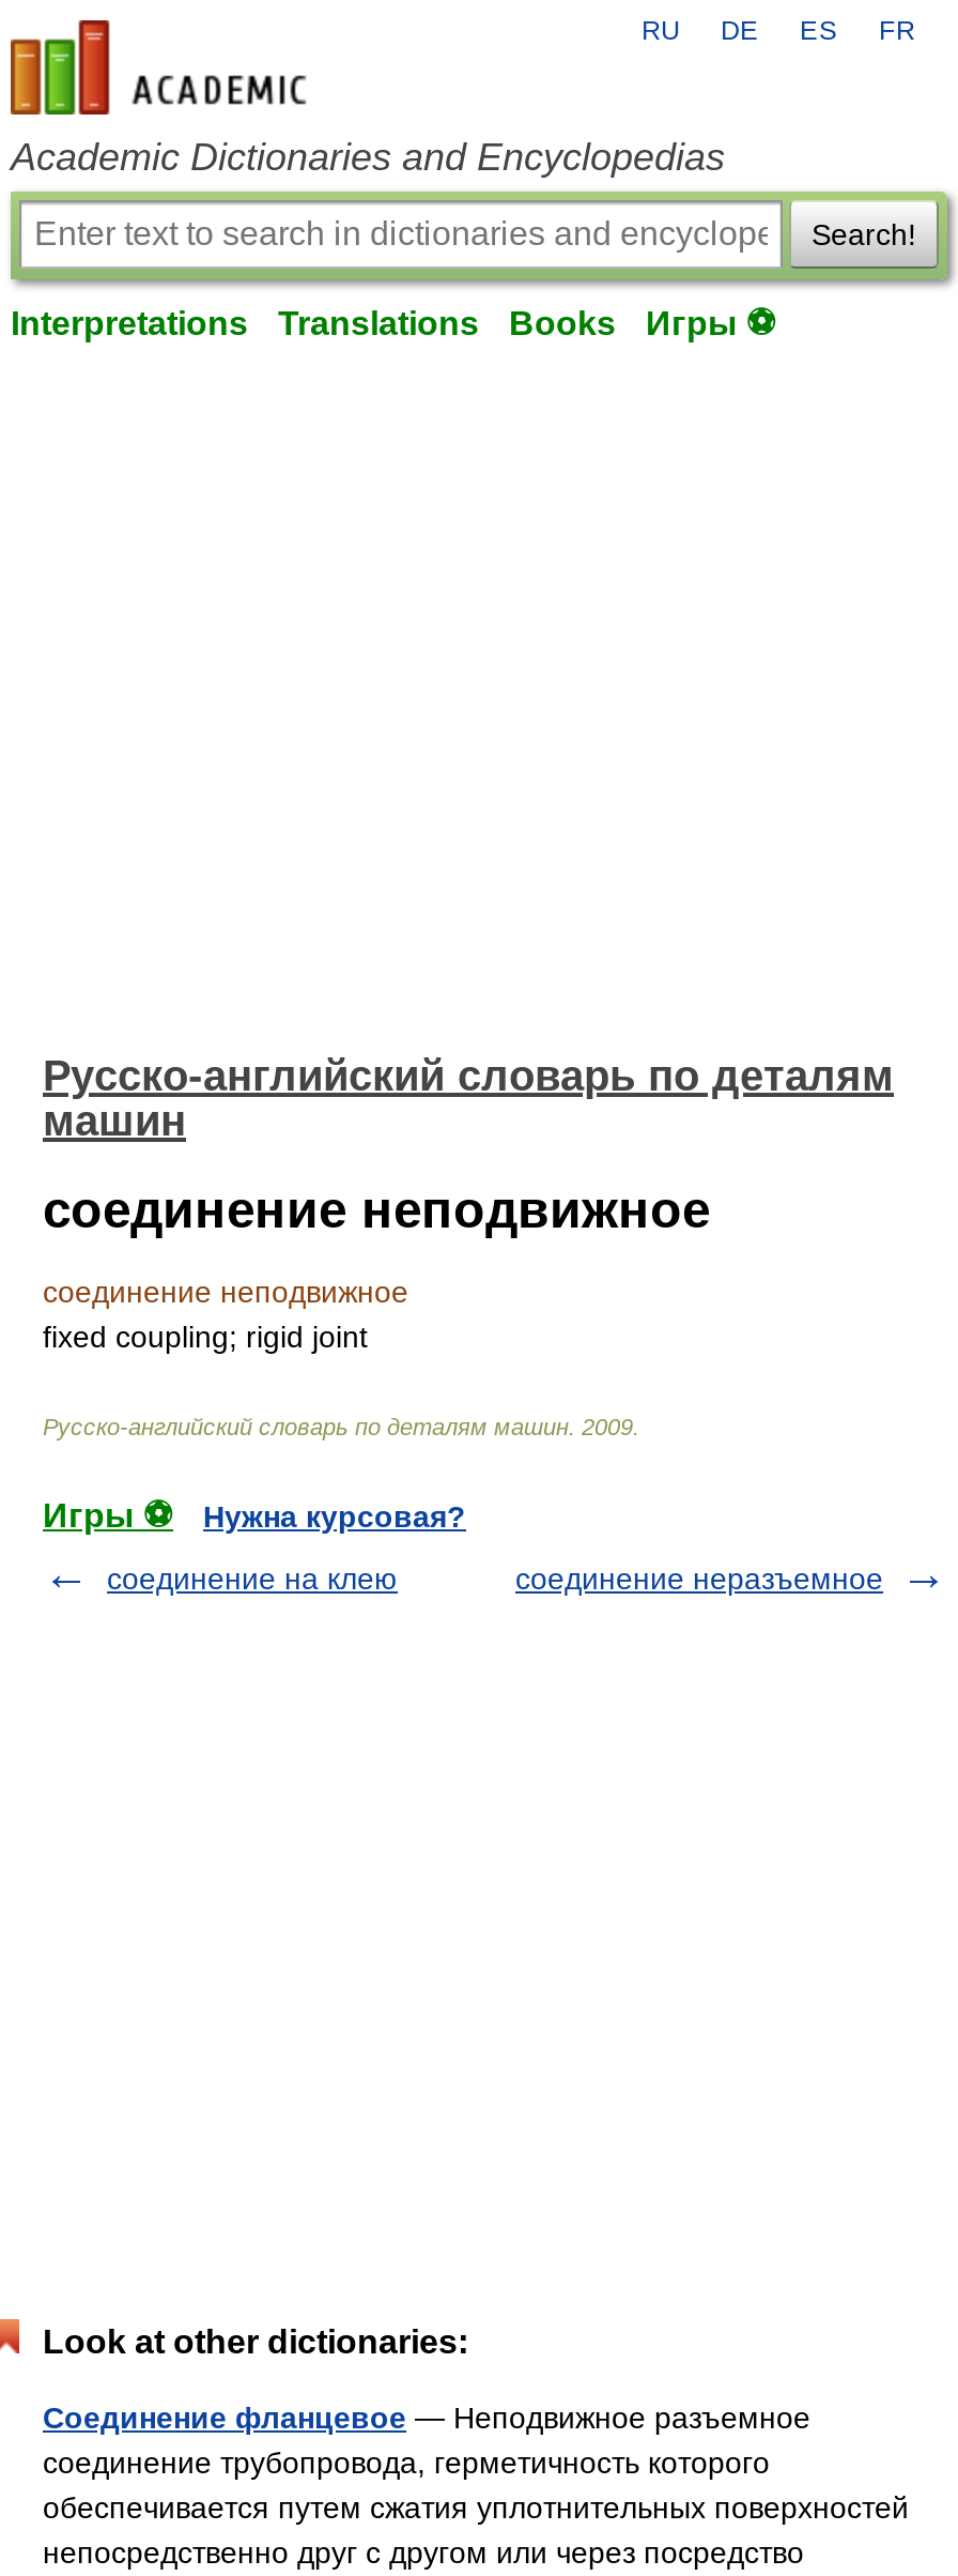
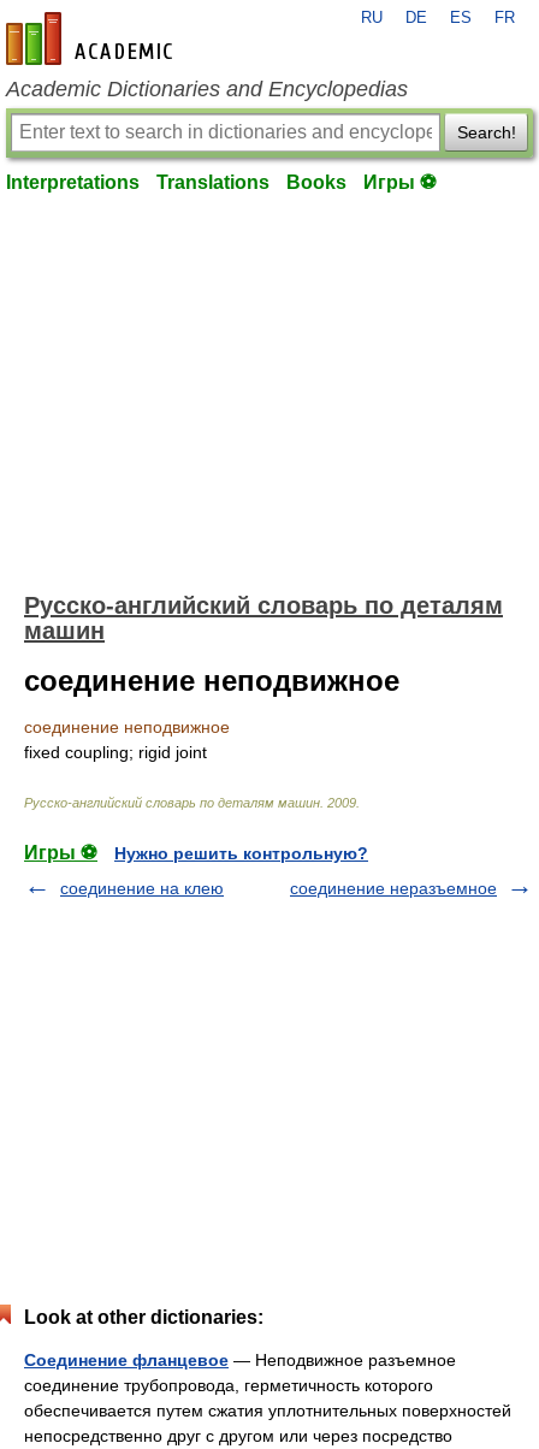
[203,1499,466,1534] Нужна курсовая? -> [114,844,368,863] Нужно решить контрольную?

